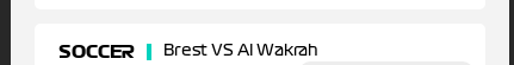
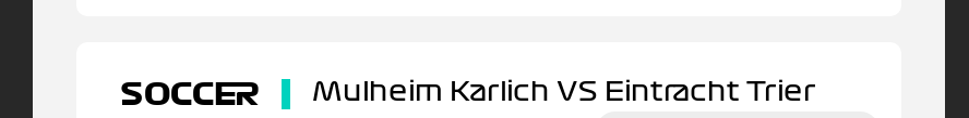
[163,44,318,58] Brest VS Al Wakrah -> [312,79,816,105] Mulheim Karlich VS Eintracht Trier

